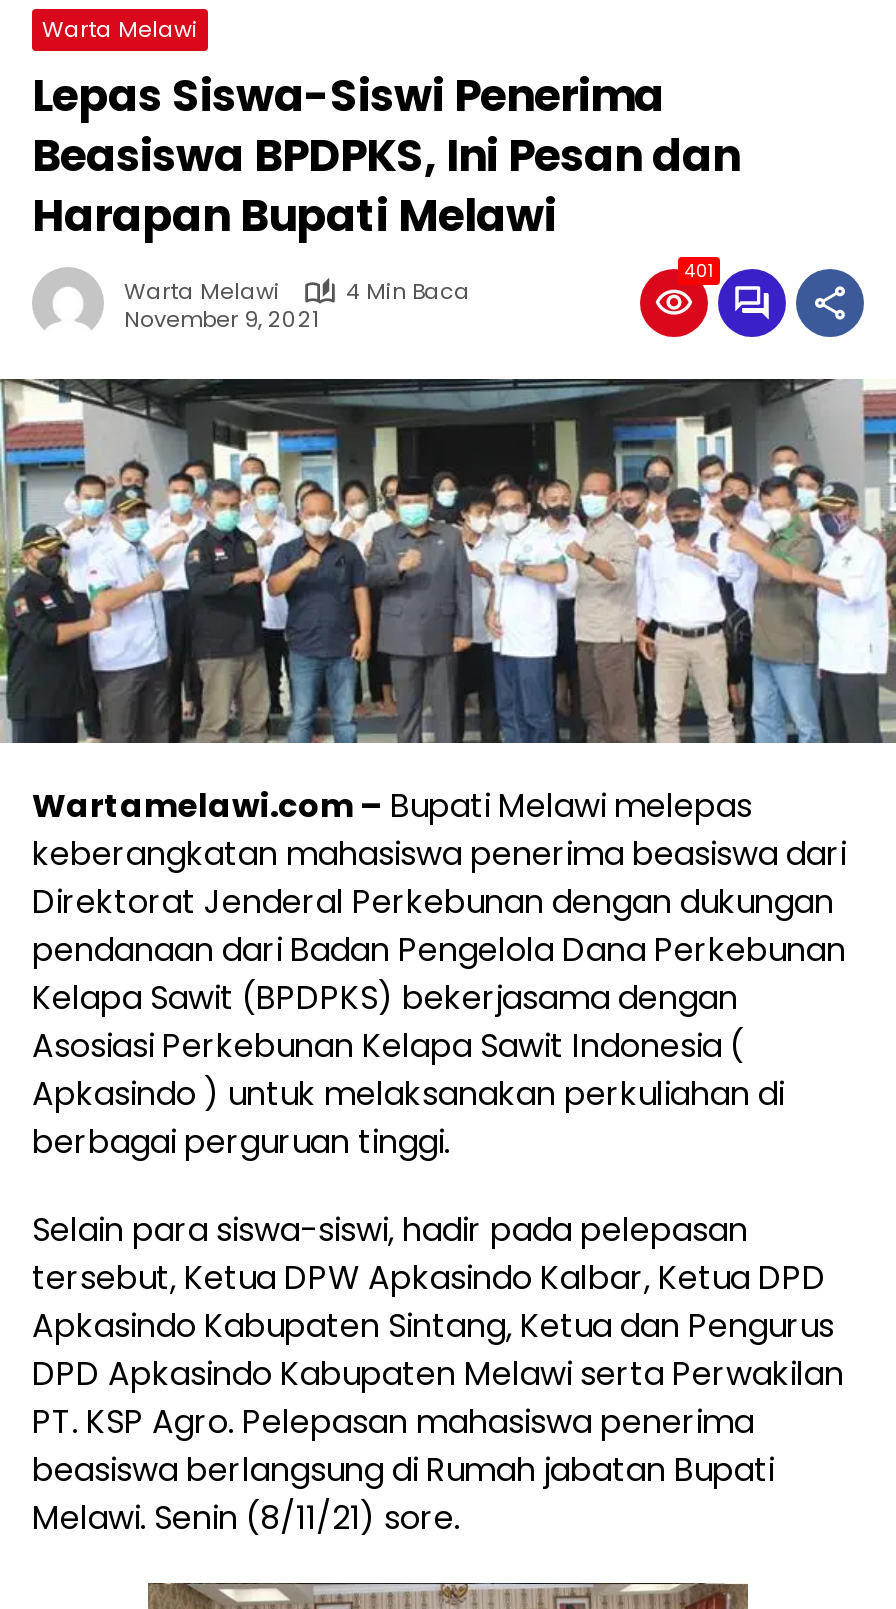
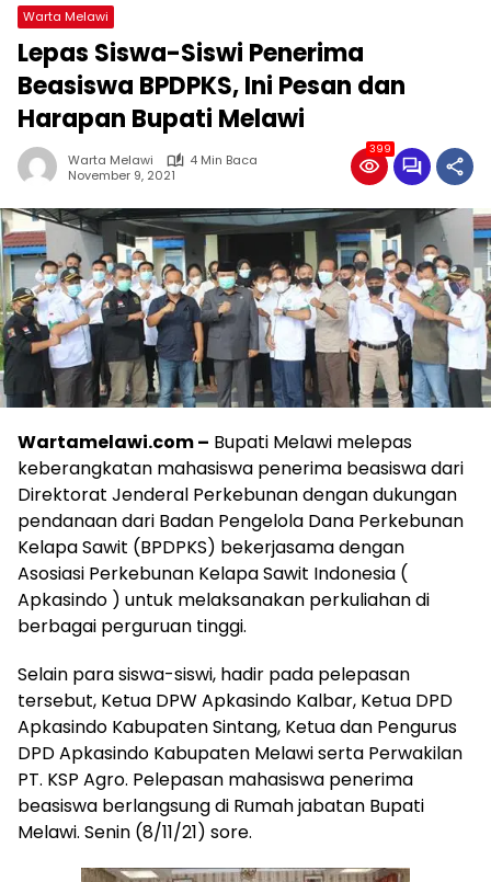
[684,259,714,283] 401 -> [369,142,391,156] 399

